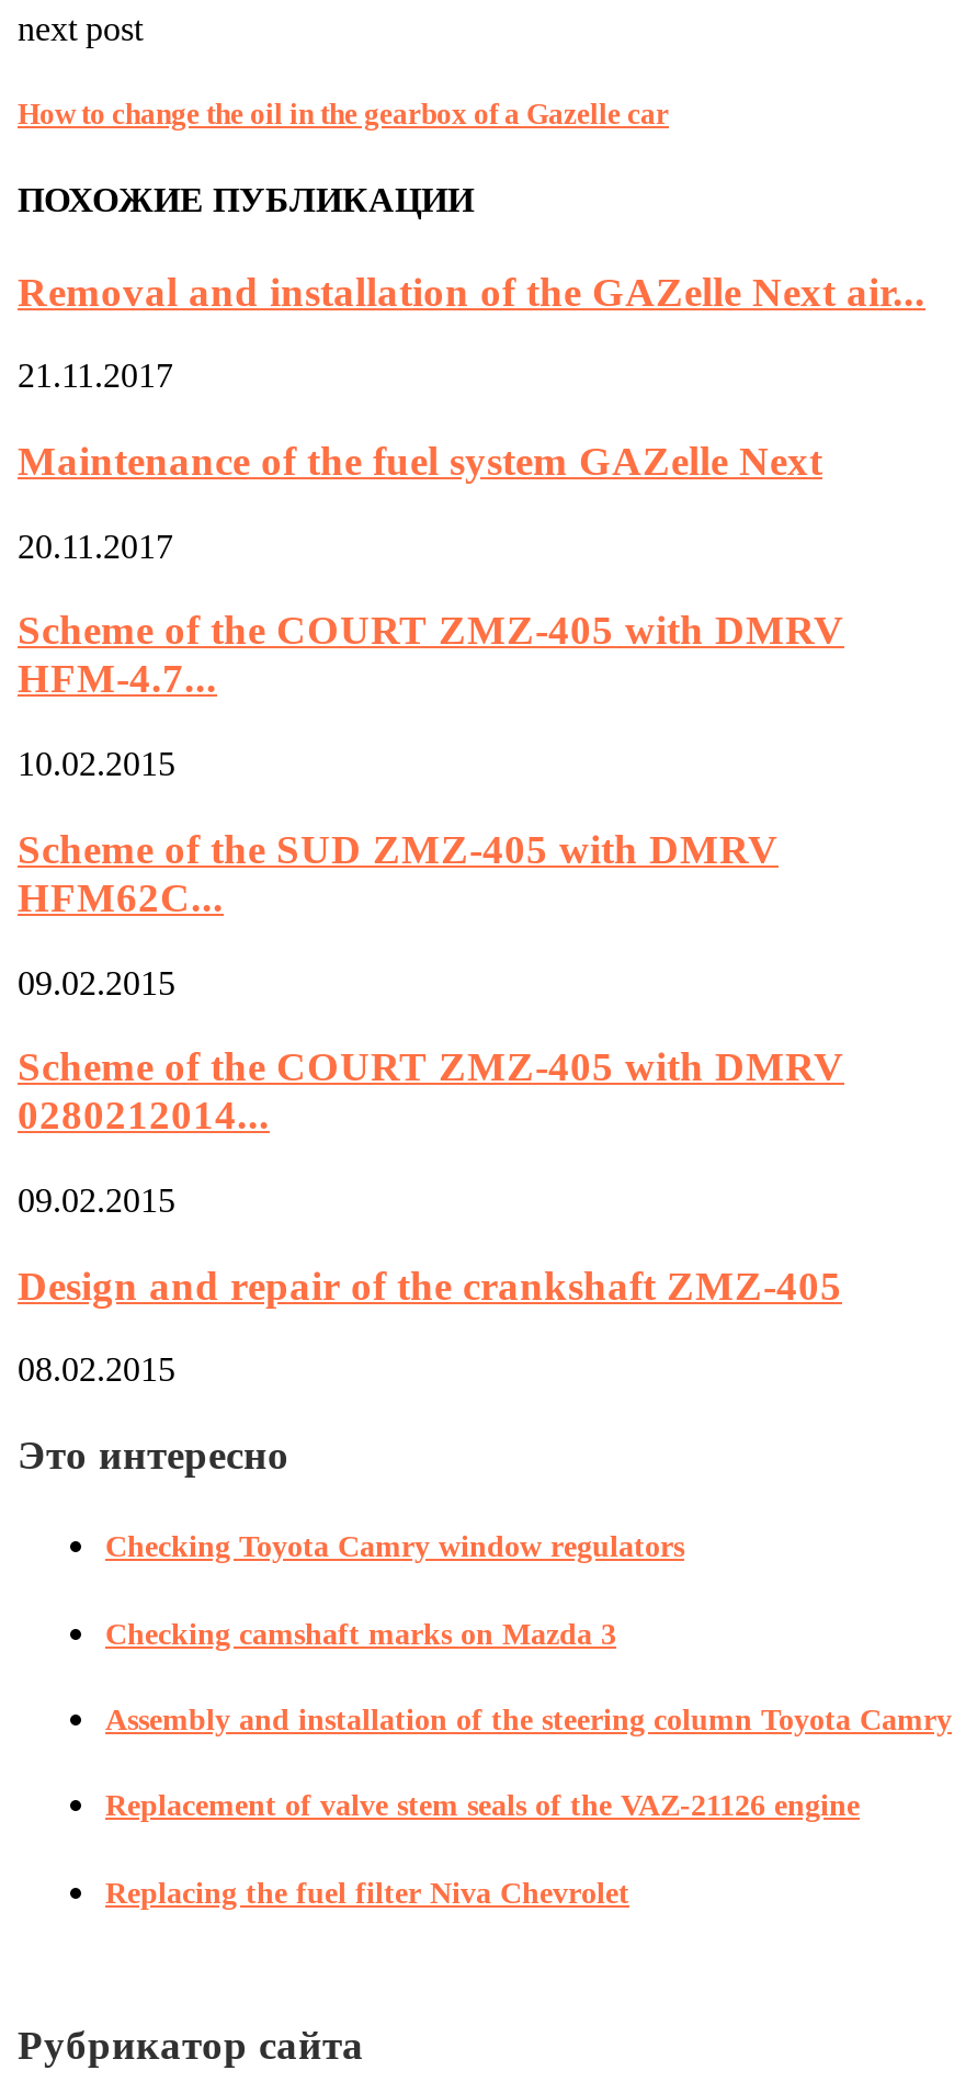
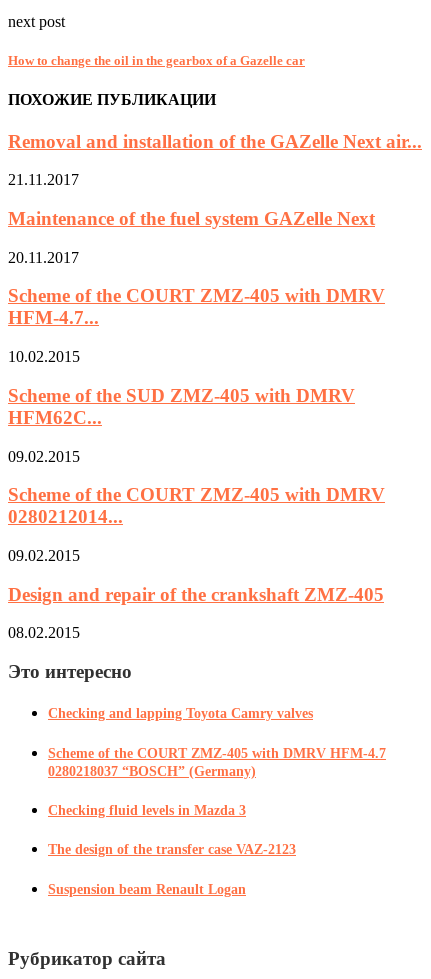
[105,1531,684,1564] Checking Toyota Camry window regulators -> [48,706,313,721] Checking and lapping Toyota Camry valves
[105,1617,616,1650] Checking camshaft marks on Mazda 3 -> [48,746,386,779] Scheme of the COURT ZMZ-405 with DMRV HFM-4.7 | 0280218037 “BOSCH” (Germany)
[105,1704,952,1736] Assembly and installation of the steering column Toyota Camry -> [48,803,246,818] Checking fluid levels in Mazda 3
[105,1790,860,1823] Replacement of valve stem seals of the VAZ-21126 engine -> [48,842,296,857] The design of the transfer case VAZ-2123
[105,1876,629,1909] Replacing the fuel filter Niva Chevrolet -> [48,881,246,896] Suspension beam Renault Logan

